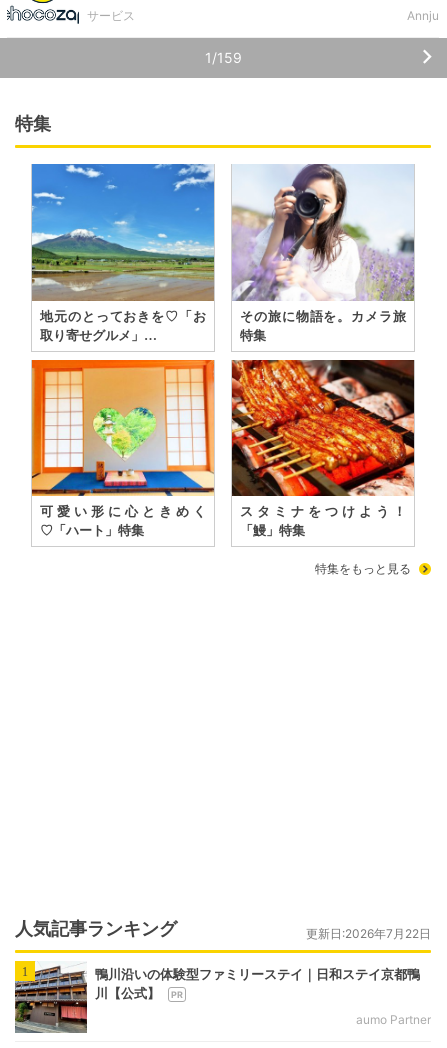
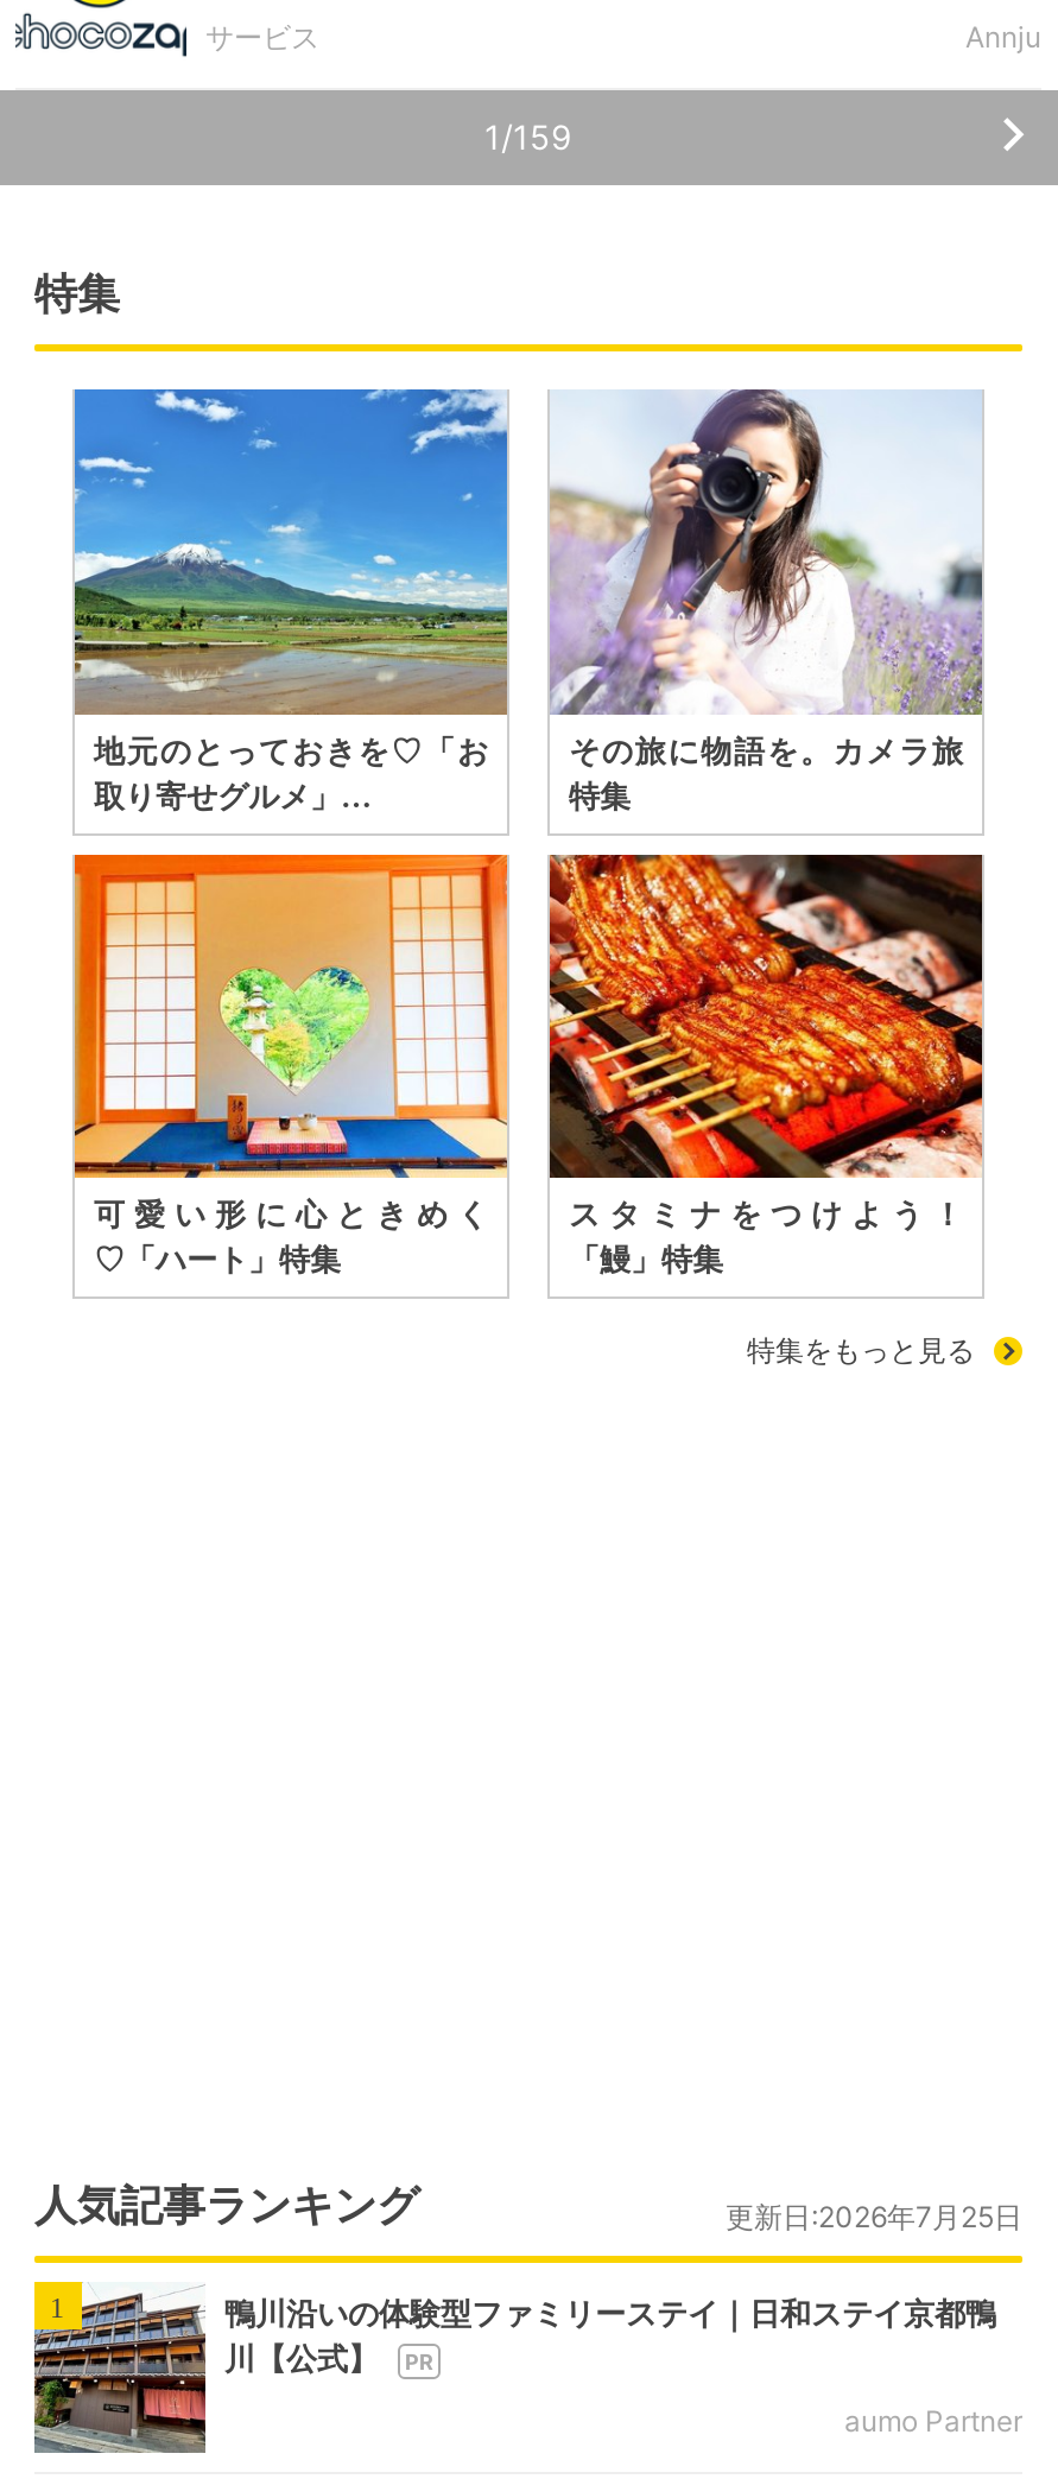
[306,926,431,941] 更新日:2026年7月22日 -> [726,2199,1022,2234] 更新日:2026年7月25日

